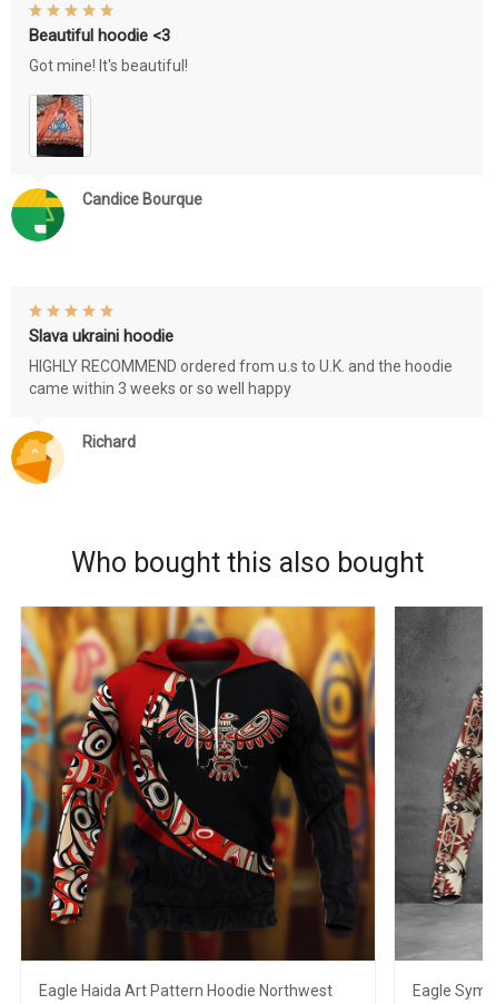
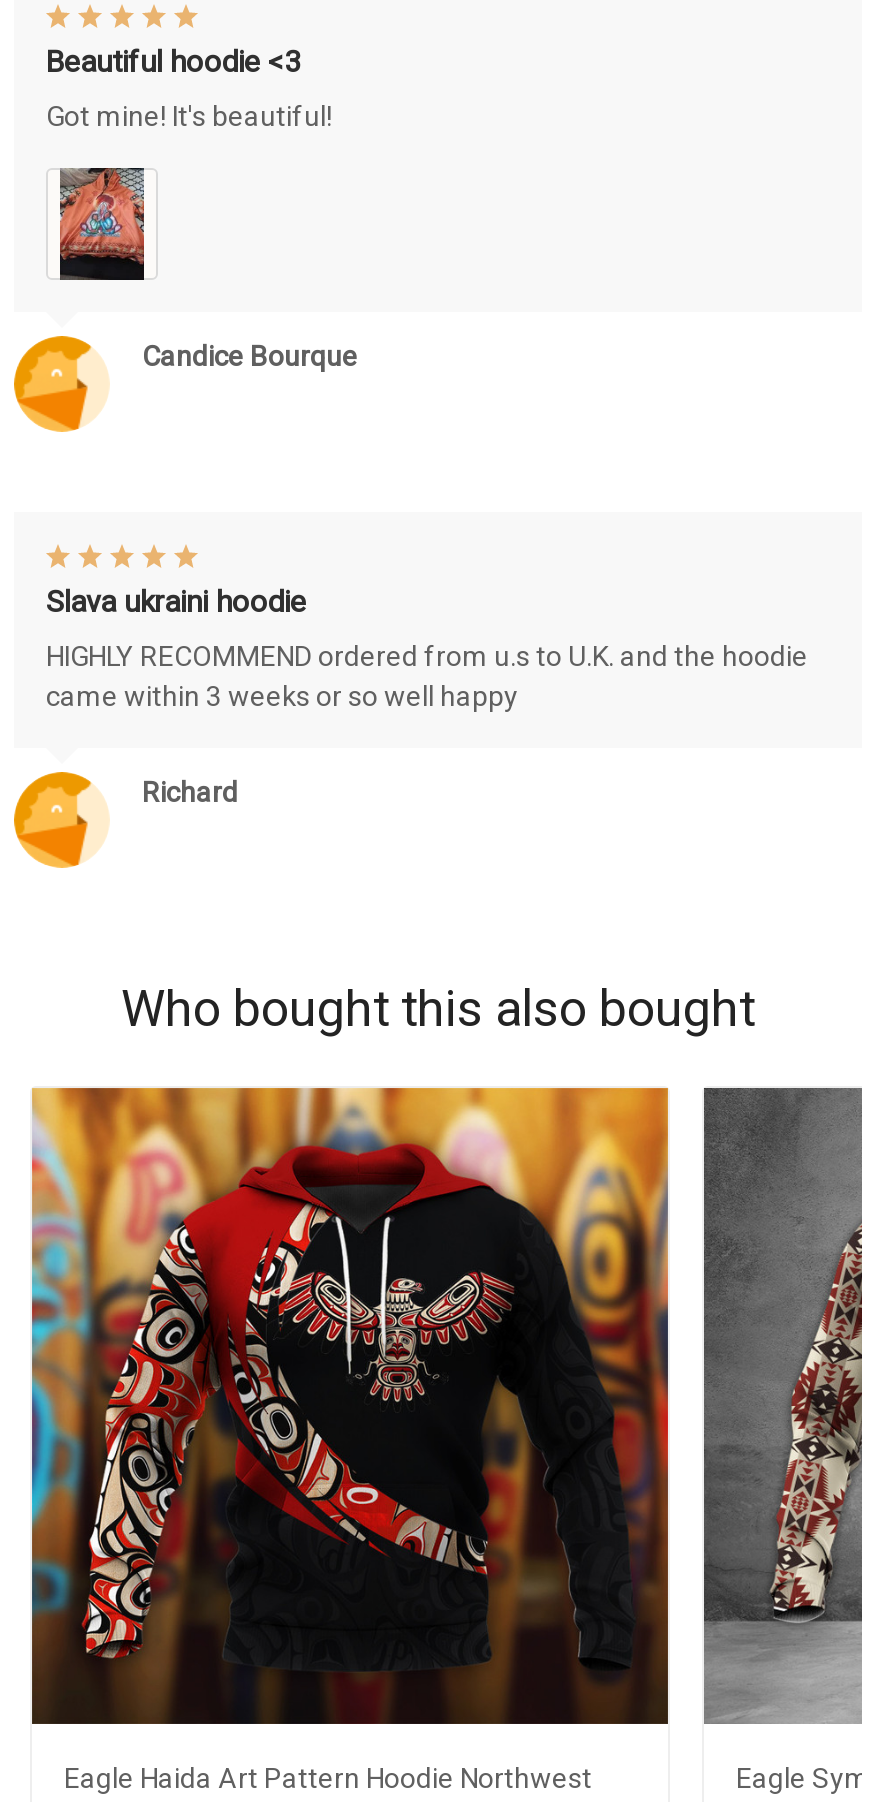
[10,189,66,243] [image] -> [12,338,110,434] [image]

